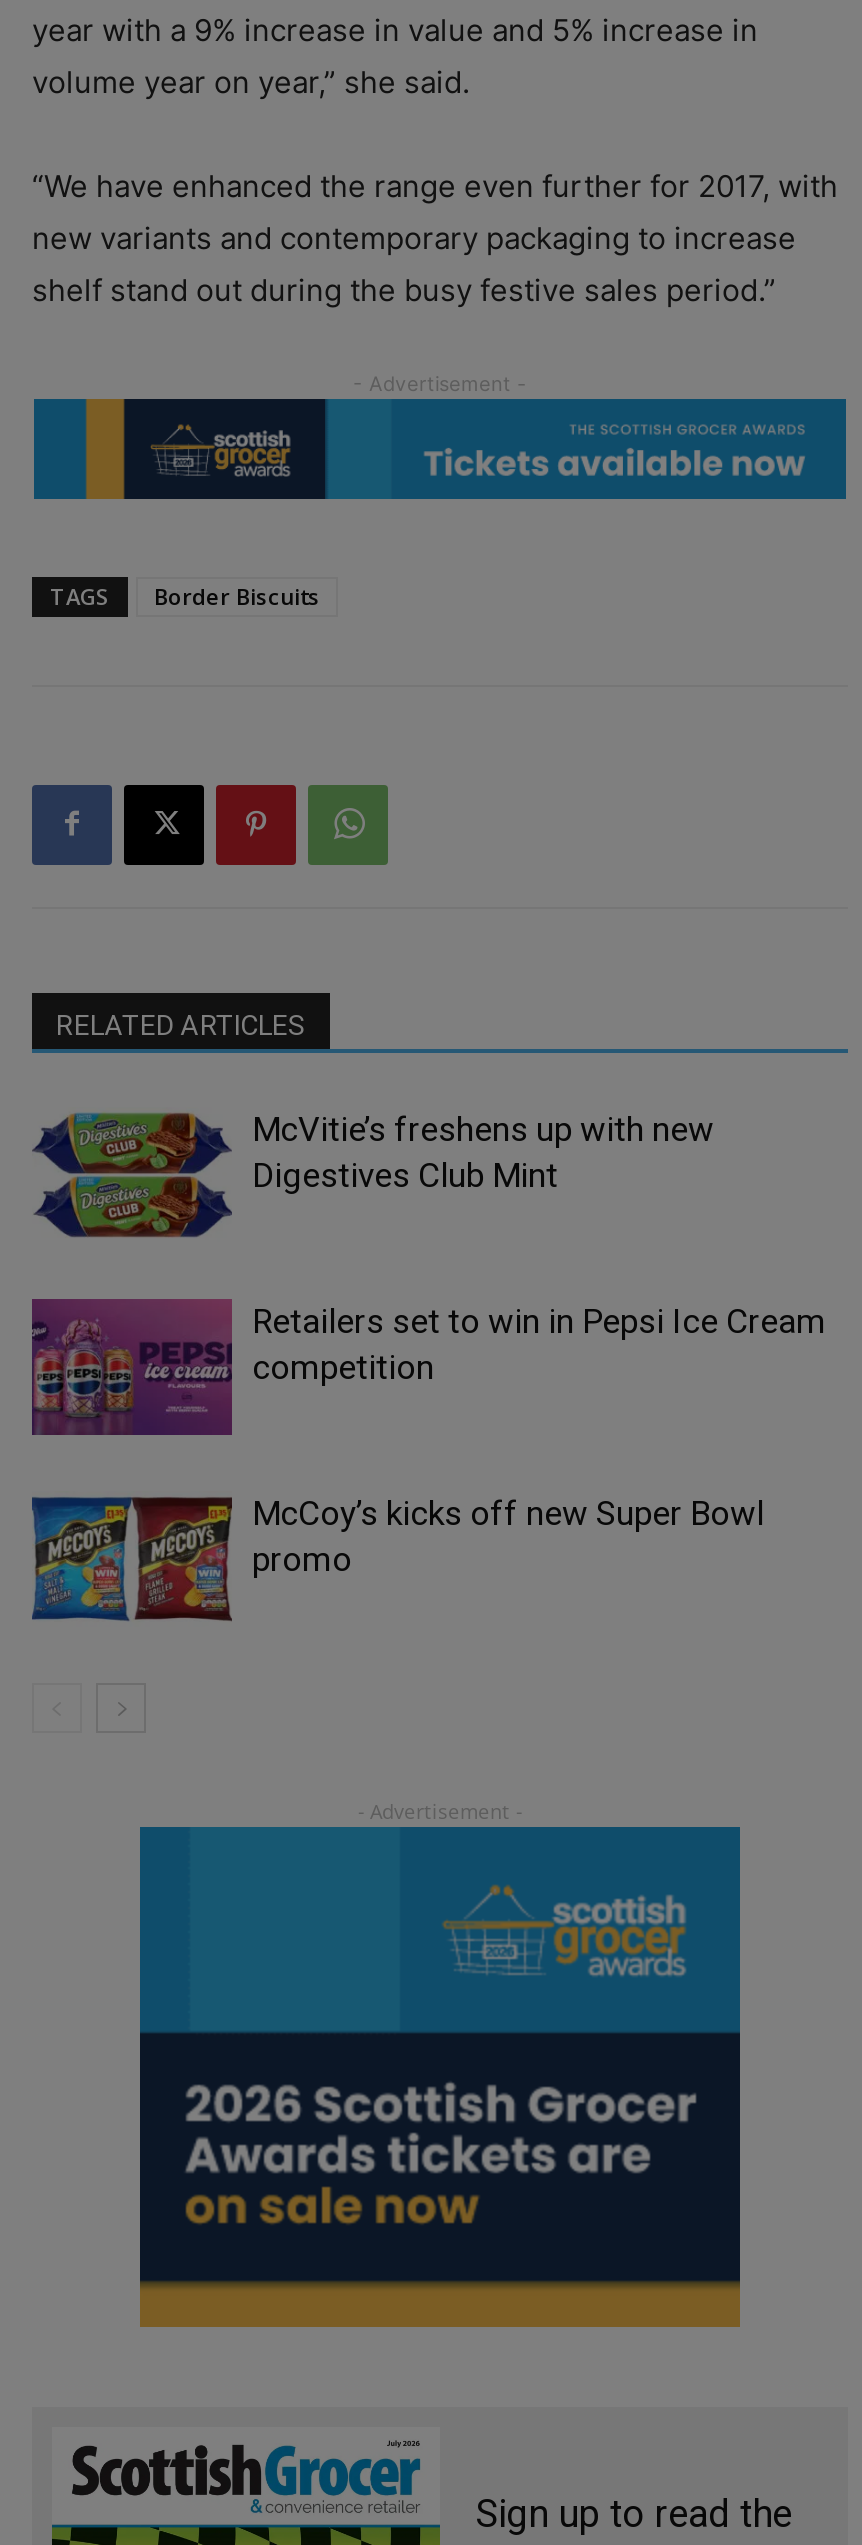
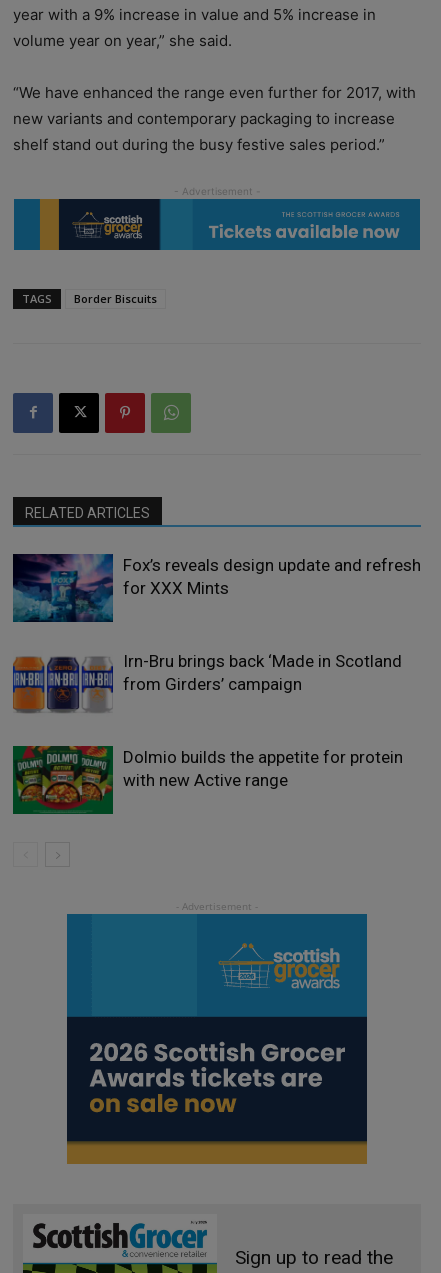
[32,1107,714,1243] [image] | McVitie’s freshens up with new | Digestives Club Mint -> [12,553,421,623] [image] | Fox’s reveals design update and refresh | for XXX Mints
[30,1297,826,1437] [image] | Retailers set to win in Pepsi Ice Cream | competition -> [12,650,402,718] [image] | Irn-Bru brings back ‘Made in Scotland | from Girders’ campaign
[30,1491,764,1627] [image] | McCoy’s kicks off new Super Bowl | promo -> [12,745,403,815] [image] | Dolmio builds the appetite for protein | with new Active range

